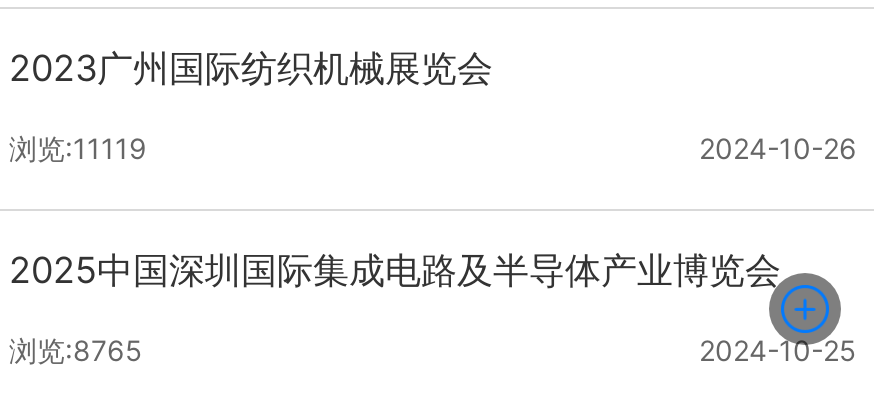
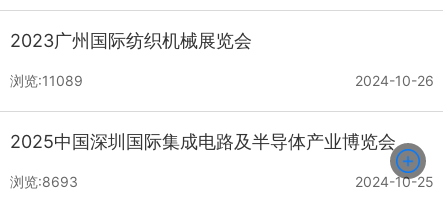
[9,131,147,165] 浏览:11119 -> [10,72,83,89] 浏览:11089
[9,333,143,367] 浏览:8765 -> [10,173,78,190] 浏览:8693

